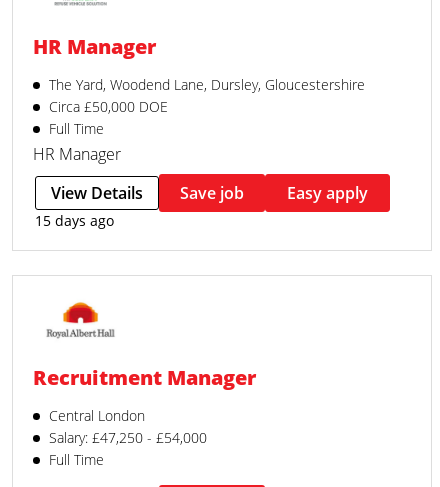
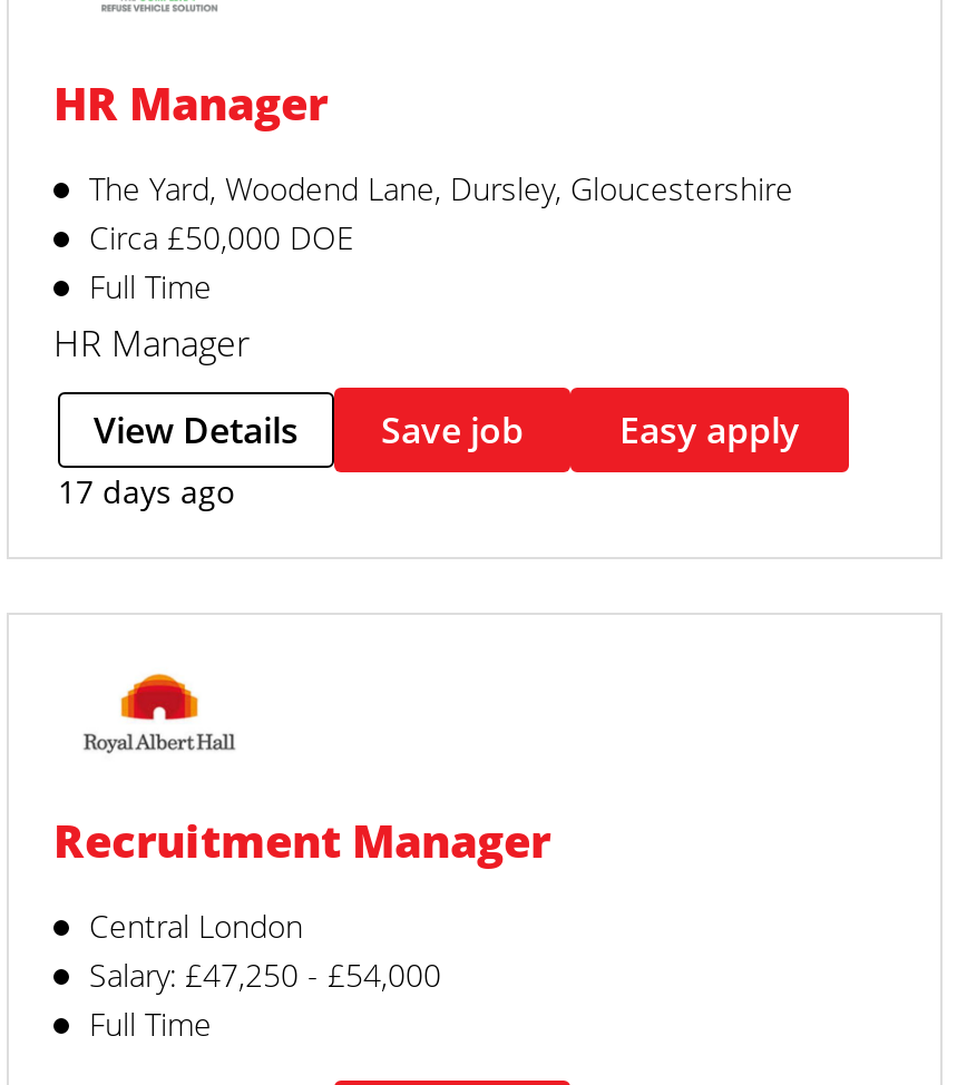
[35,211,114,230] 15 days ago -> [58,469,234,512] 17 days ago

